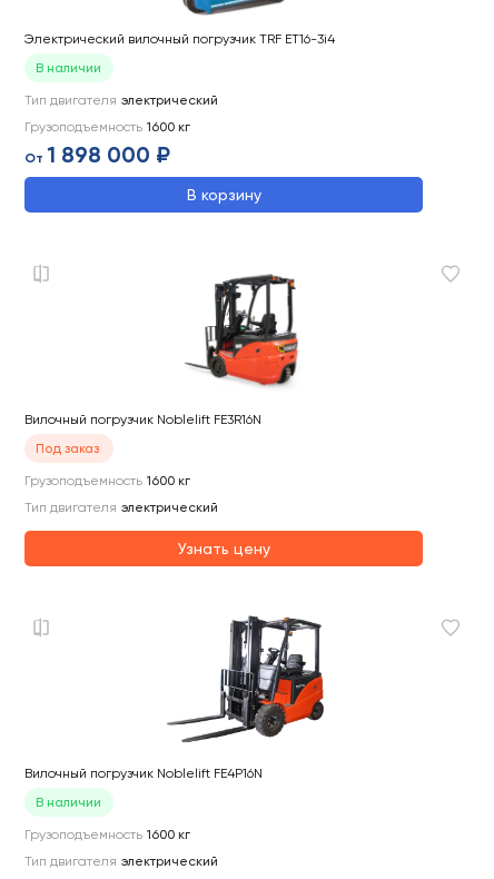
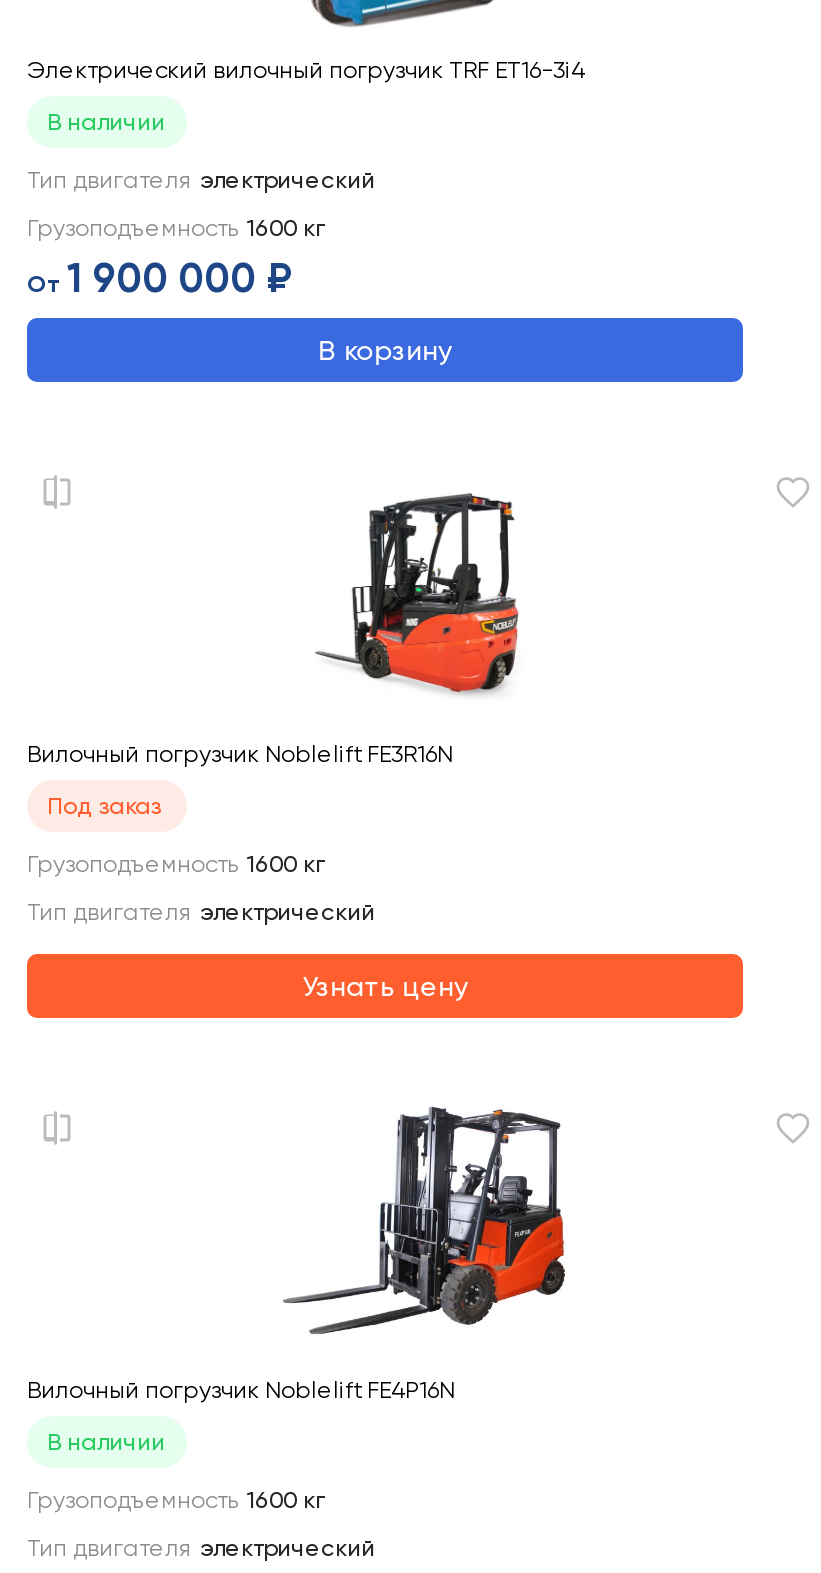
[24,141,170,168] От1 898 000 ₽ -> [27,254,293,302] От1 900 000 ₽

